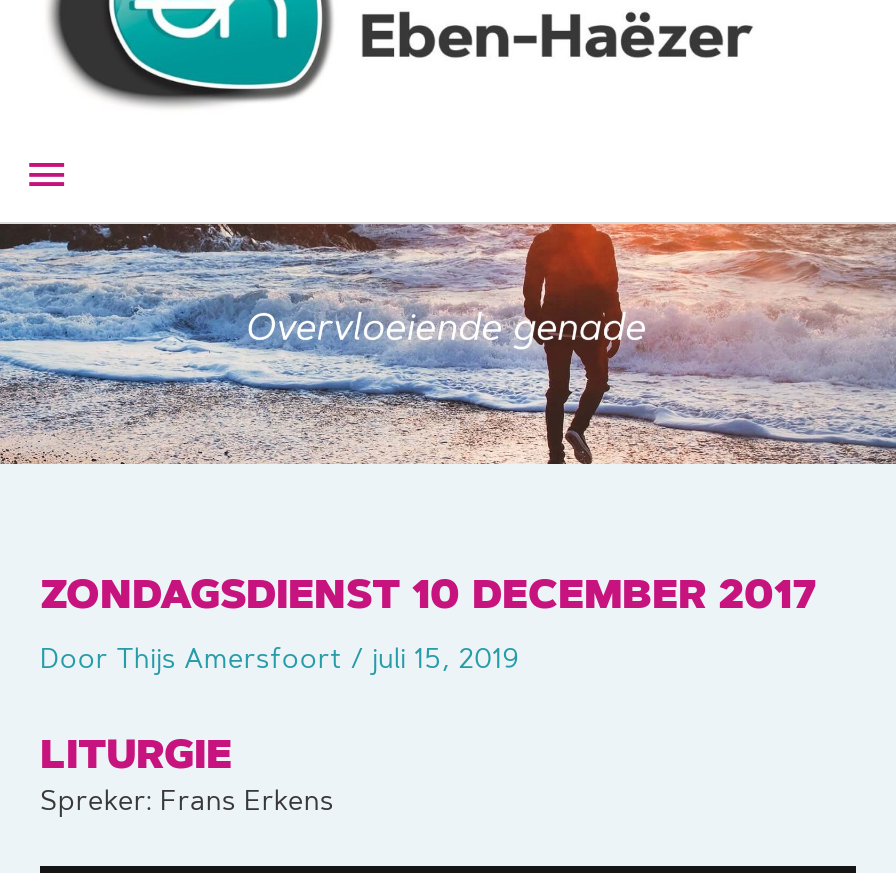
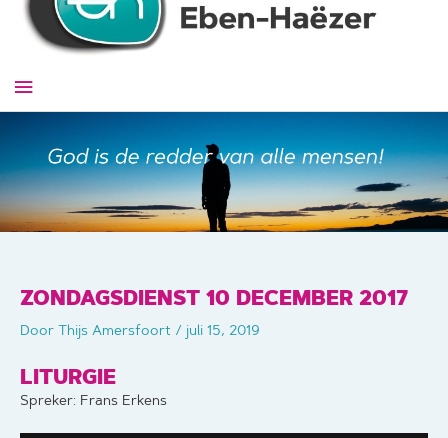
[6,222,890,464] [image] -> [3,111,445,233] [image]

